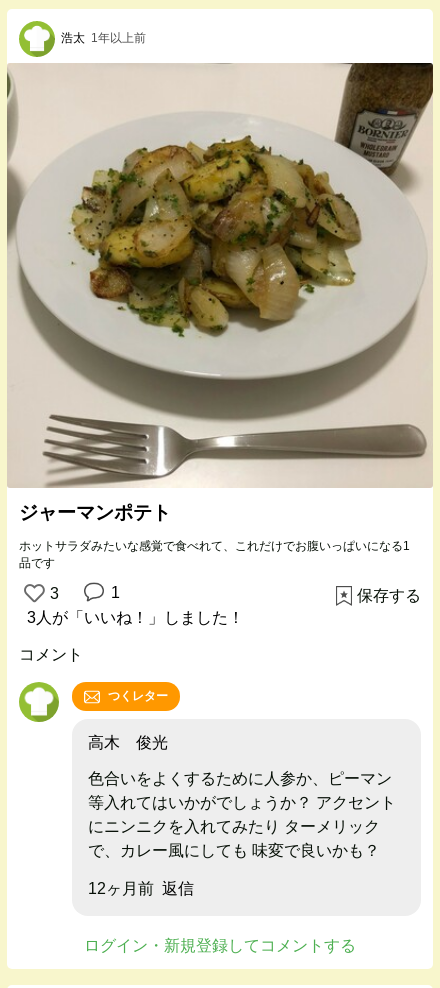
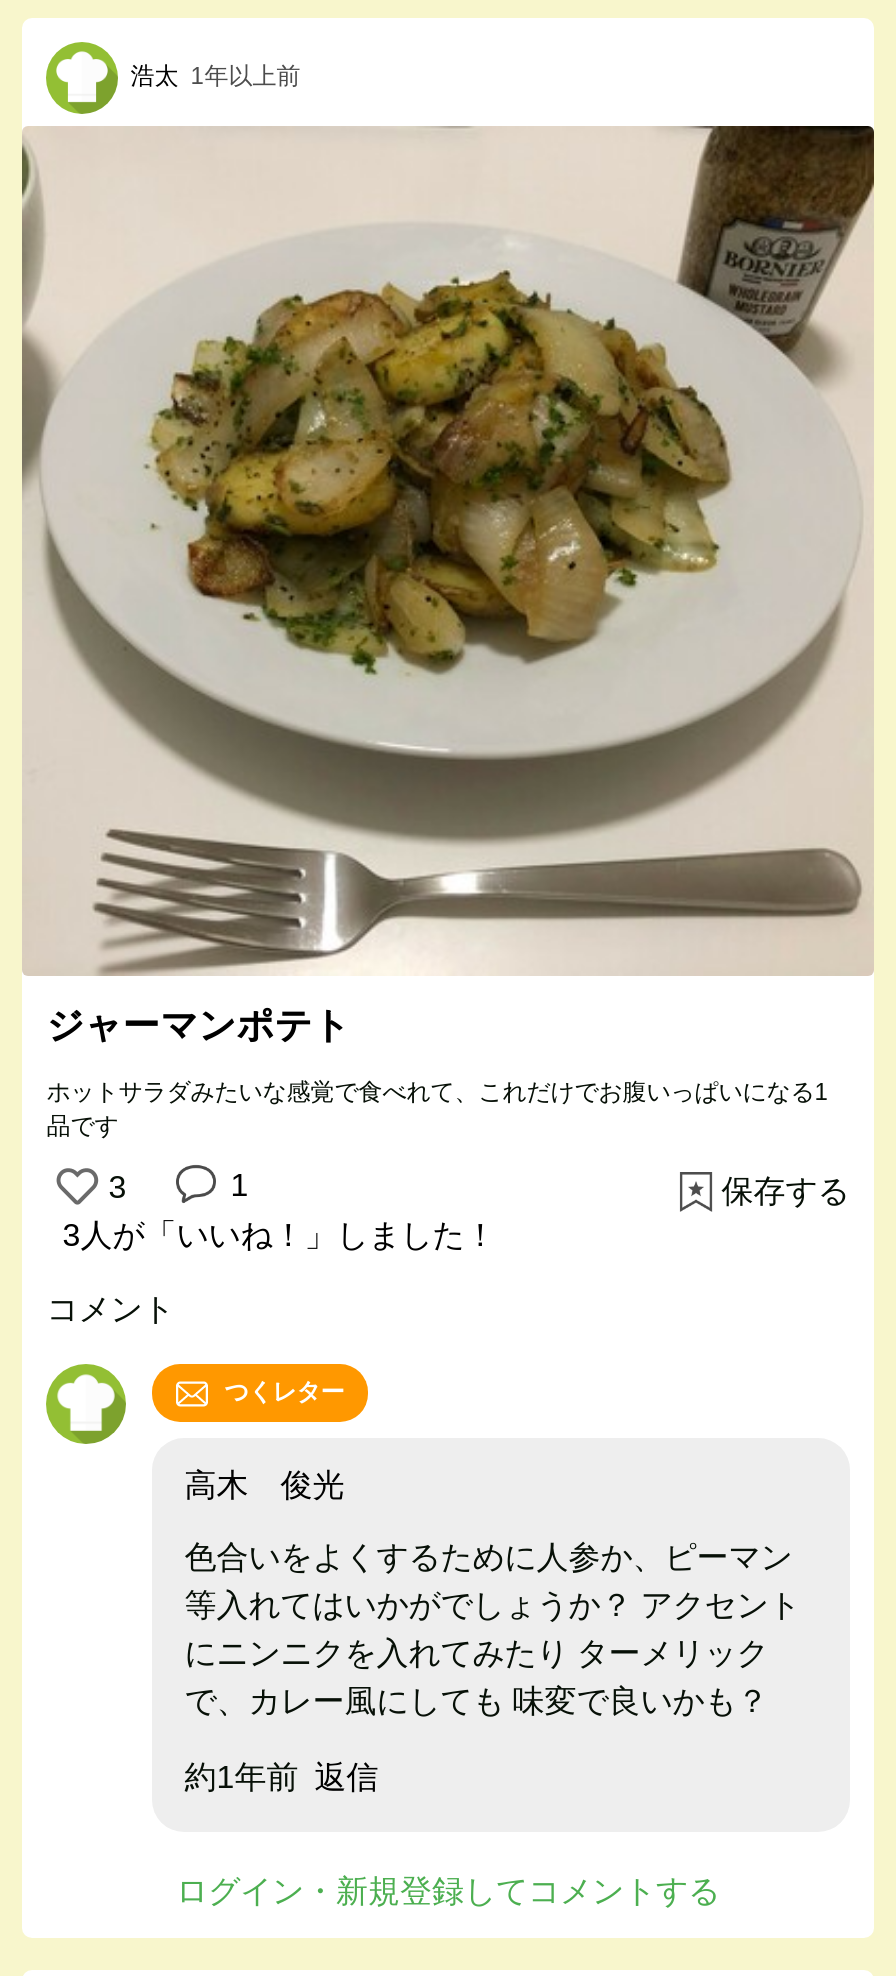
[88,880,194,897] 12ヶ月前 返信 -> [184,1760,378,1794] 約1年前 返信

